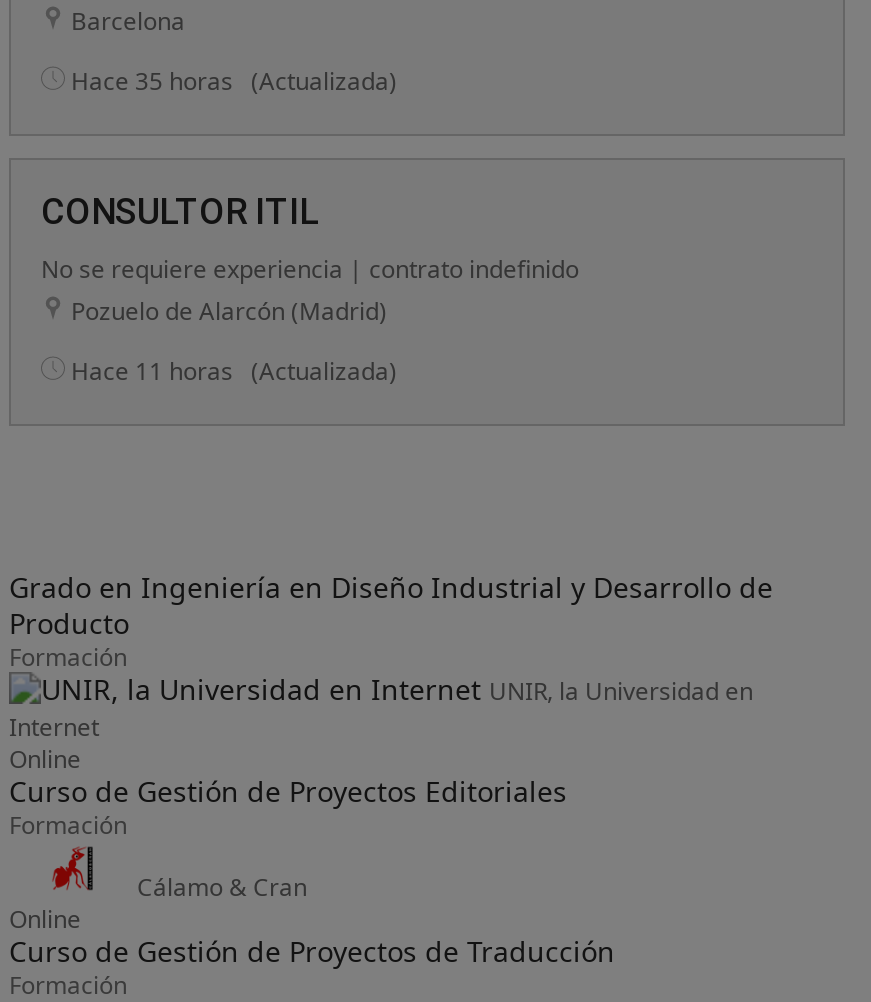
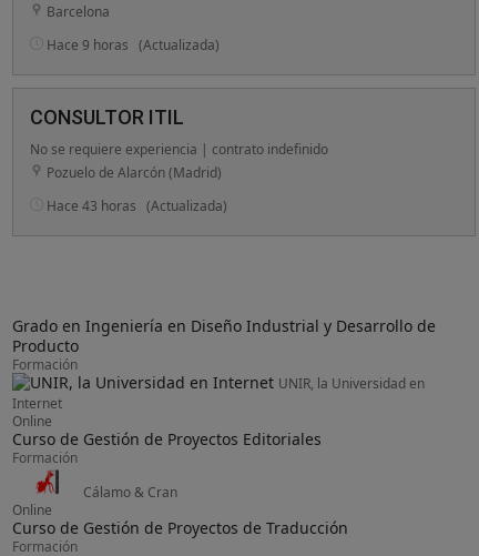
[71,64,397,98] Hace 35 horas (Actualizada) -> [47,36,220,54] Hace 9 horas (Actualizada)
[71,354,397,388] Hace 11 horas (Actualizada) -> [47,196,227,215] Hace 43 horas (Actualizada)

